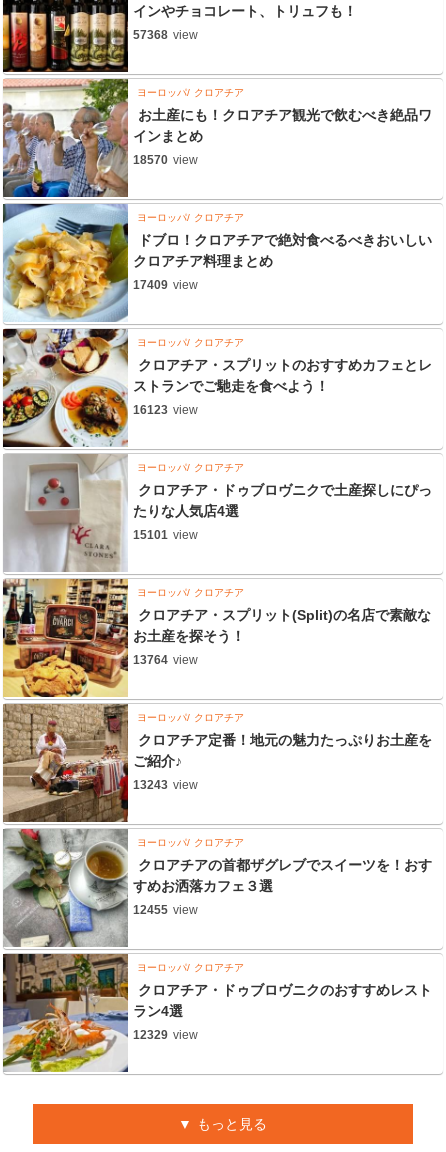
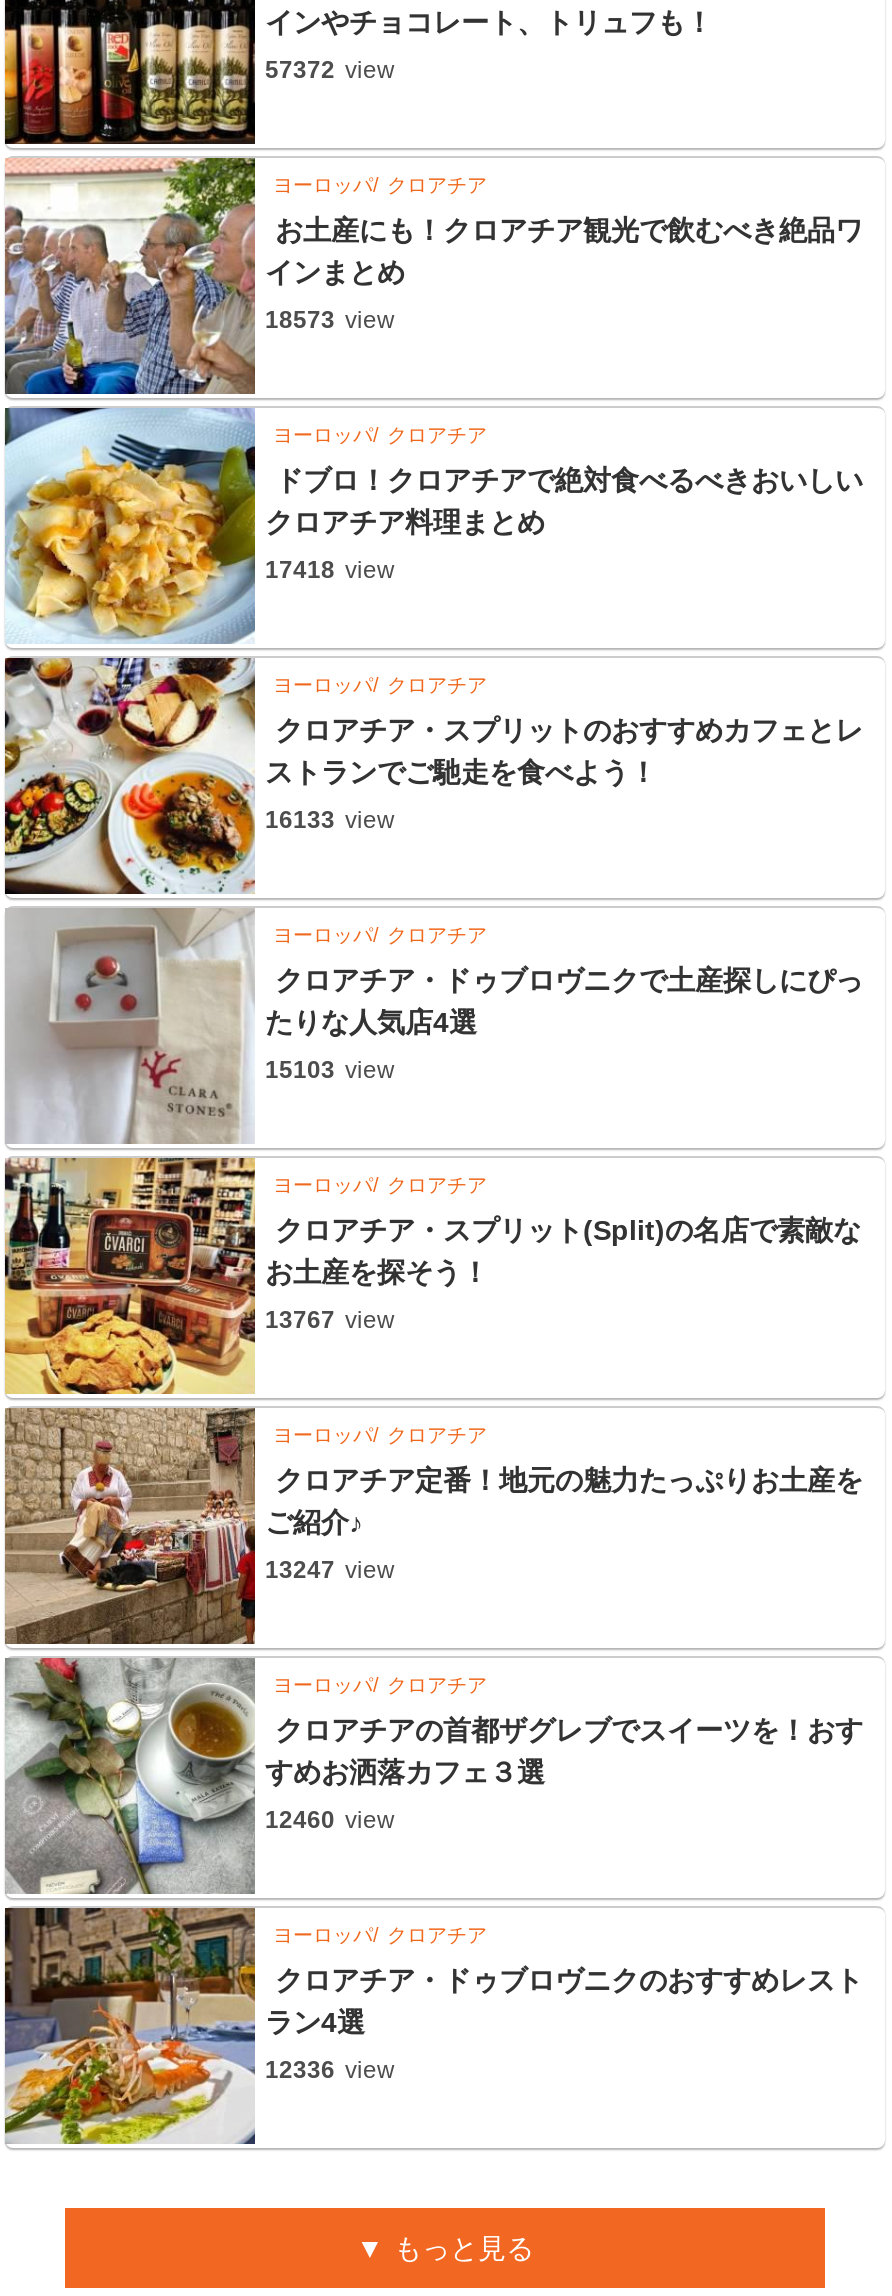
[133,28,198,42] 57368 view -> [265,55,395,83] 57372 view
[133,153,198,167] 18570 view -> [265,305,395,333] 18573 view
[133,278,198,292] 17409 view -> [265,555,395,583] 17418 view
[133,403,198,417] 16123 view -> [265,805,395,833] 16133 view
[133,528,198,542] 15101 view -> [265,1055,395,1083] 15103 view
[133,653,198,667] 13764 view -> [265,1305,395,1333] 13767 view
[133,778,198,792] 13243 view -> [265,1555,395,1583] 13247 view
[133,903,198,917] 12455 view -> [265,1805,395,1833] 12460 view
[133,1028,198,1042] 12329 view -> [265,2055,395,2083] 12336 view

